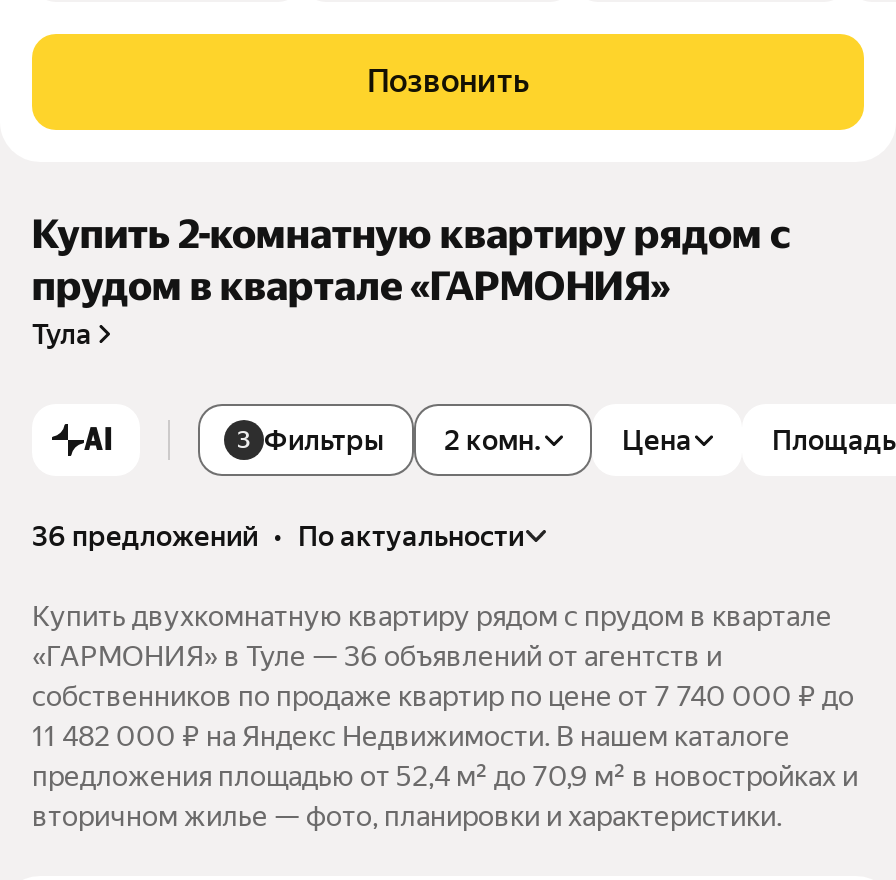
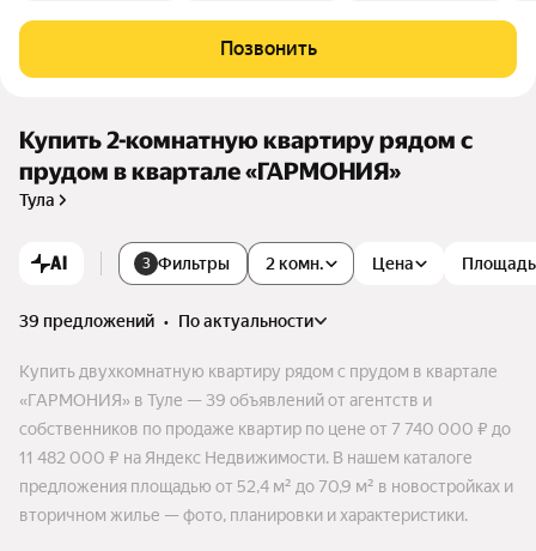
[32,519,524,551] 36 предложений • по актуальности -> [19,311,313,330] 39 предложений • по актуальности
[32,639,722,671] «ГАРМОНИЯ» в Туле — 36 объявлений от агентств и -> [19,390,432,409] «ГАРМОНИЯ» в Туле — 39 объявлений от агентств и

